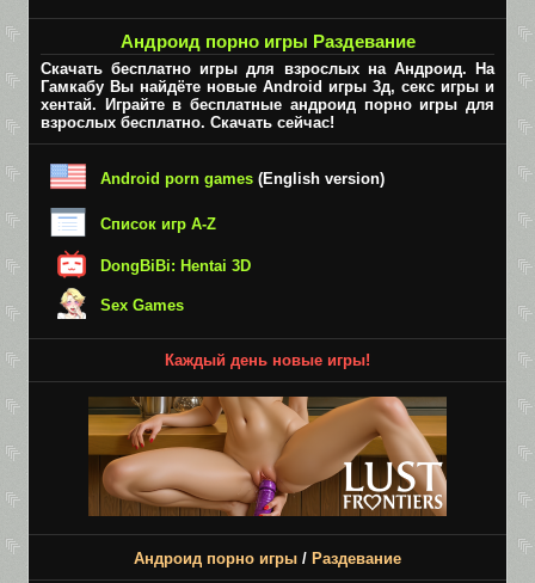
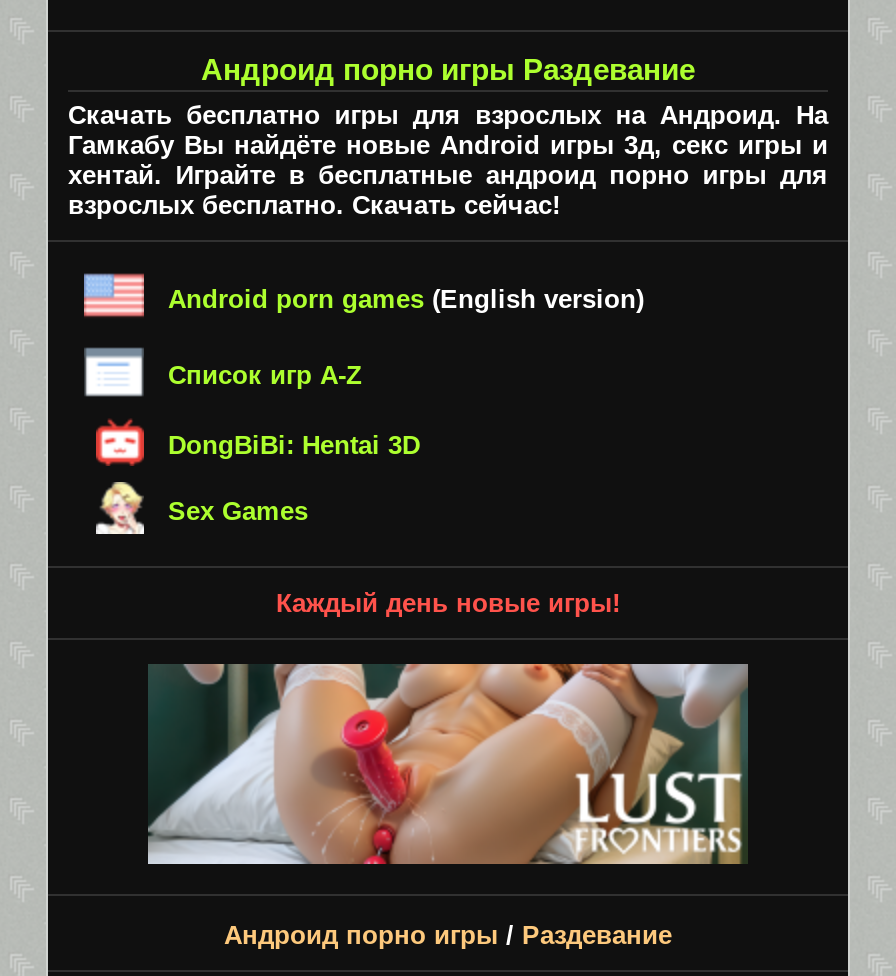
[87,395,448,516] [image] -> [146,662,748,866] [image]

